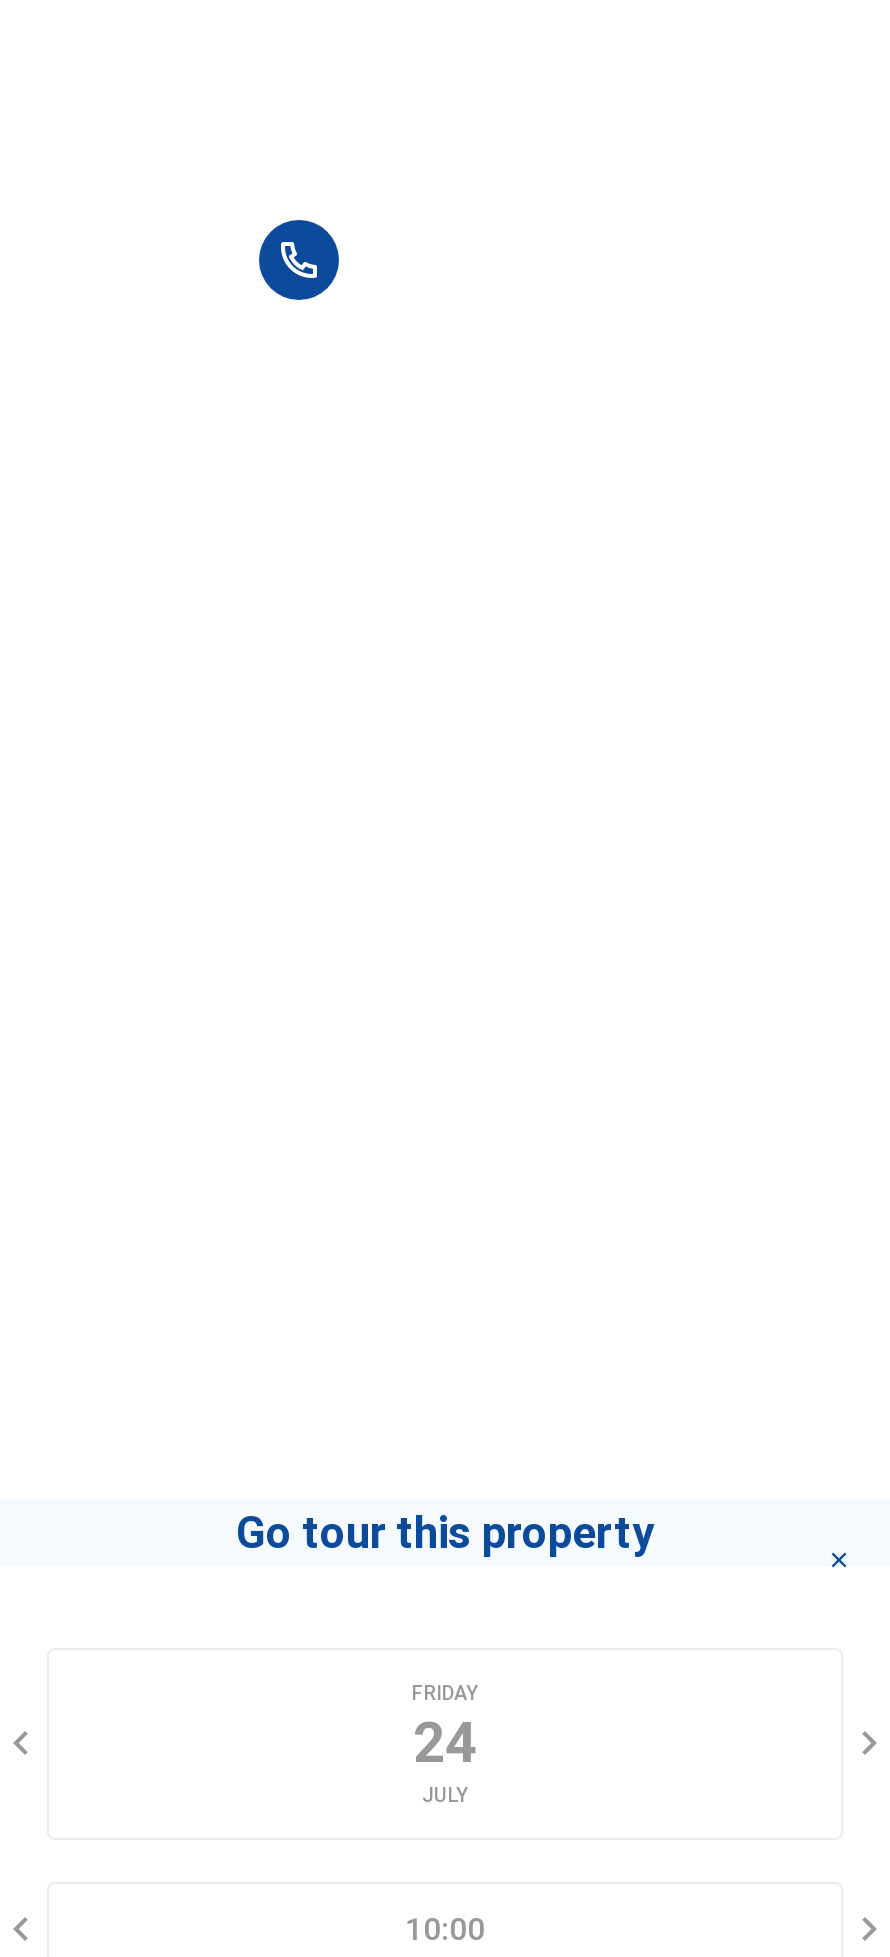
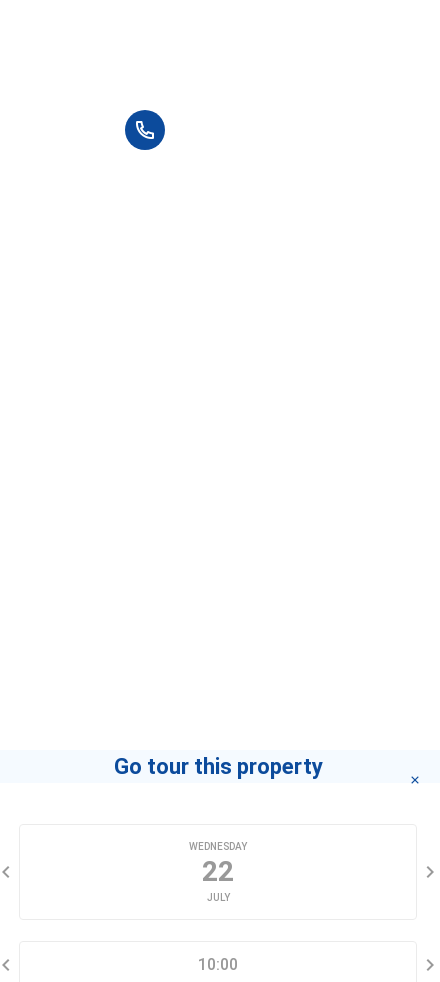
[412,1681,478,1775] FRIDAY | 24 -> [189,841,247,888] WEDNESDAY | 22

